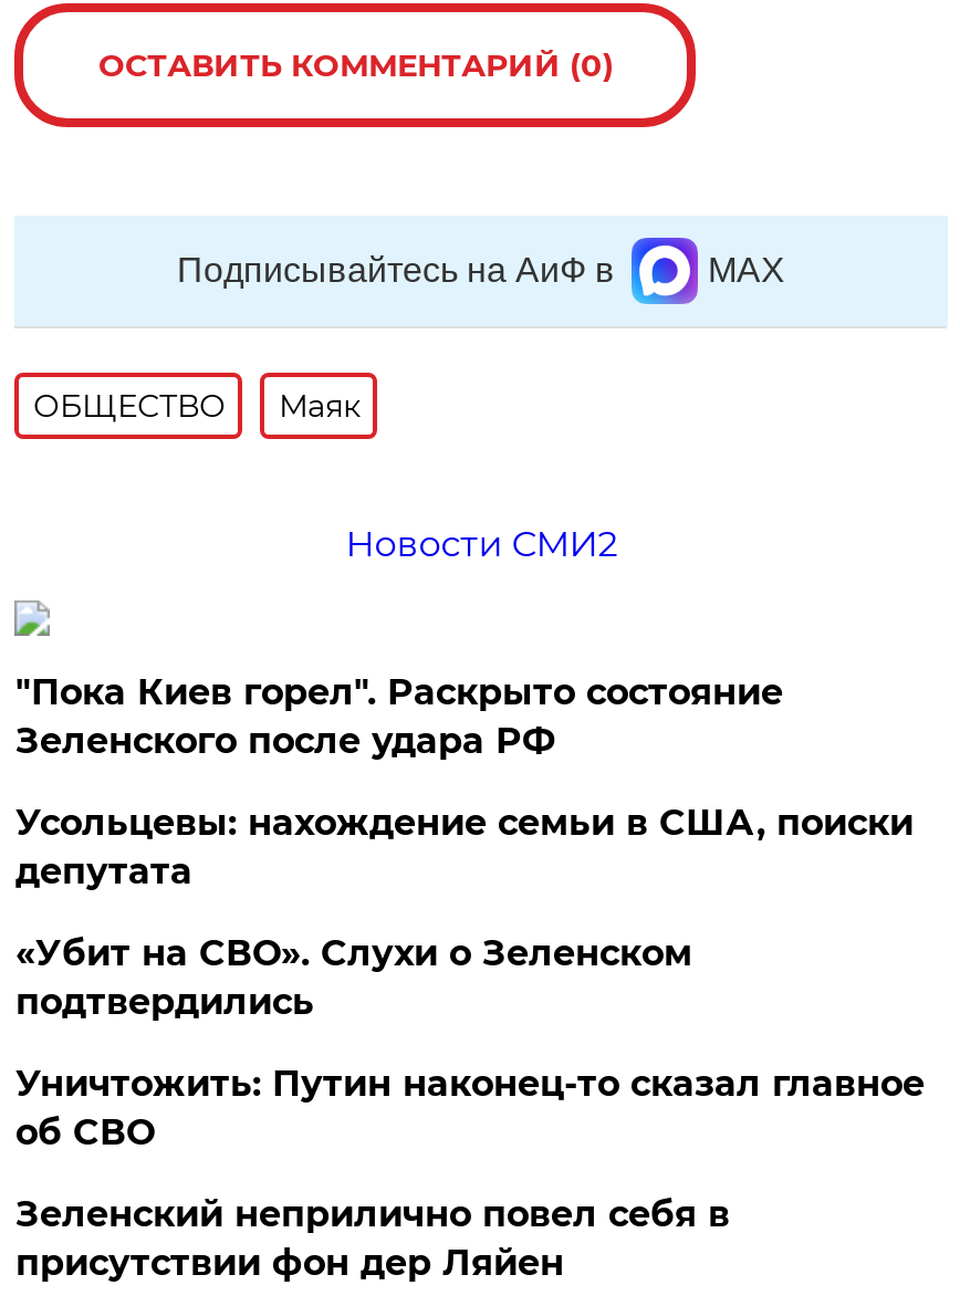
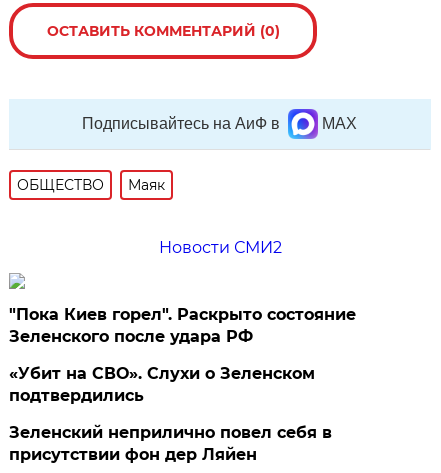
[15,802,913,892] Усольцевы: нахождение семьи в США, поиски | депутата -> none
[15,1063,924,1153] Уничтожить: Путин наконец-то сказал главное | об СВО -> none

